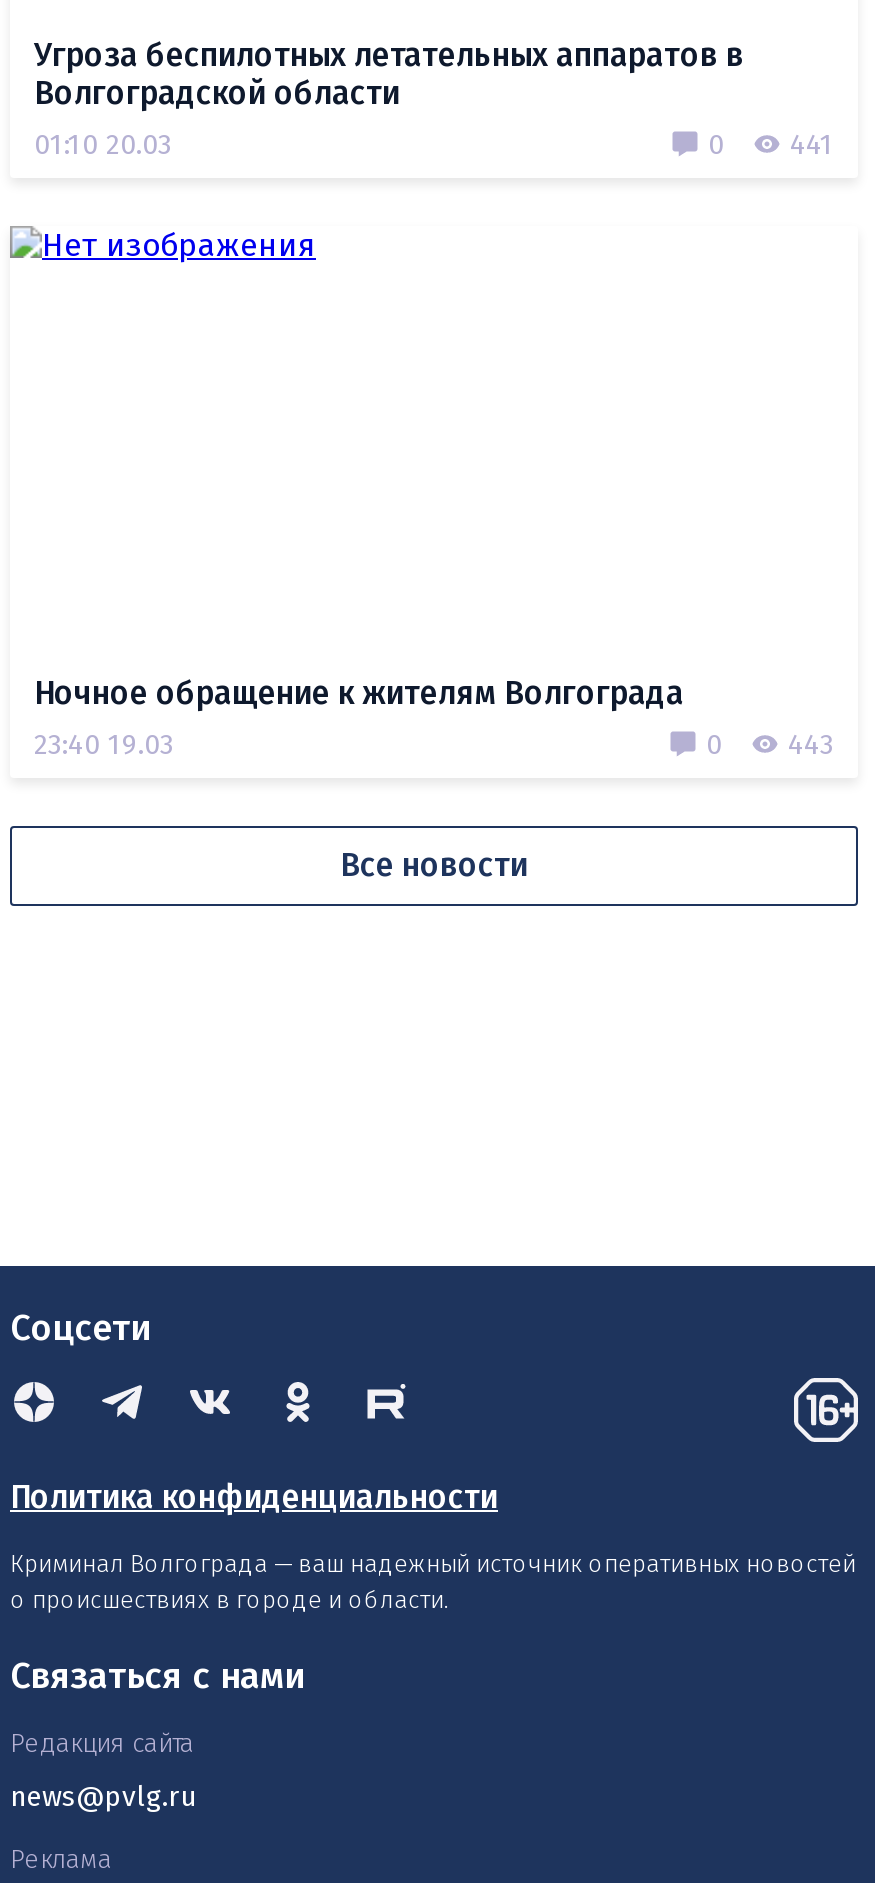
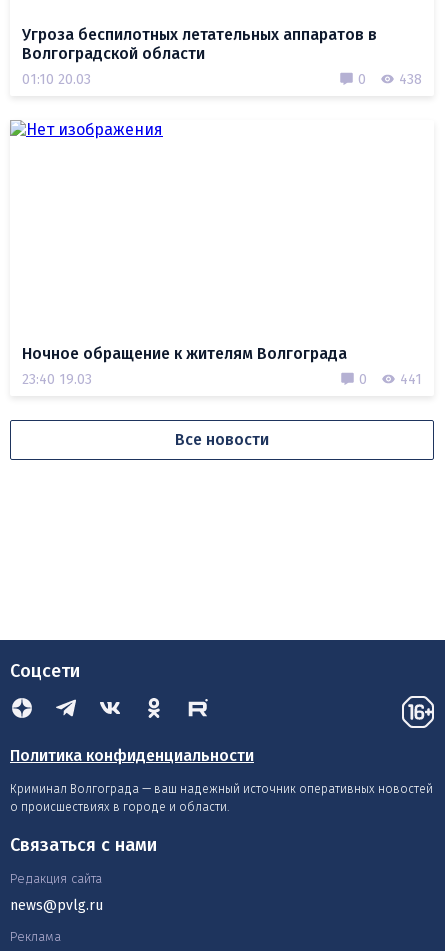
[708,127,834,161] 0 441 -> [358,71,422,88] 0 438
[706,727,834,761] 0 443 -> [359,371,422,388] 0 441

